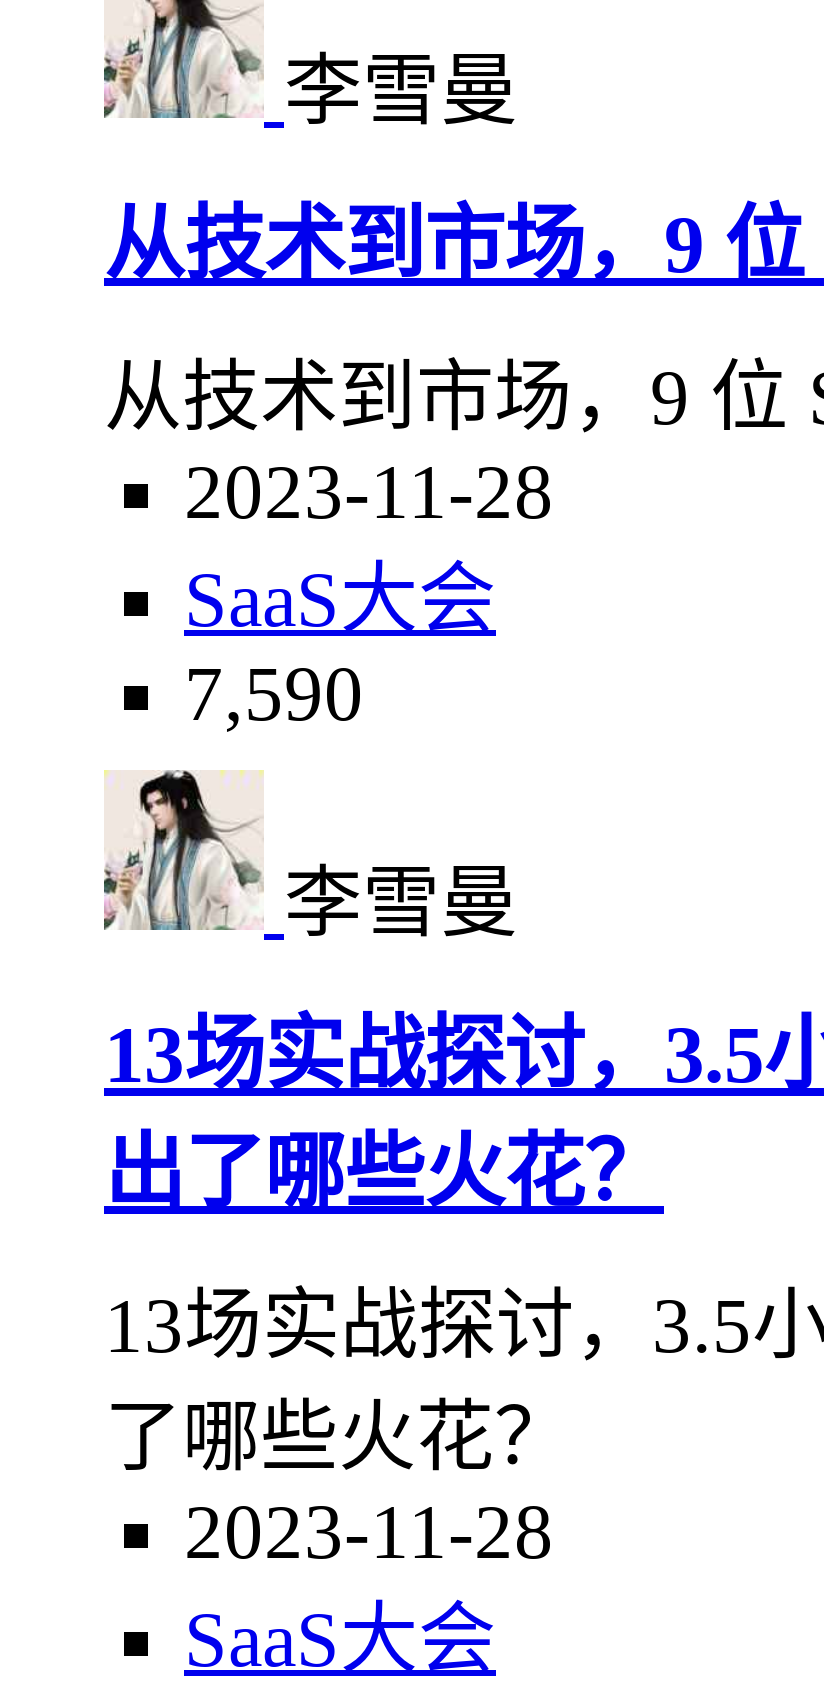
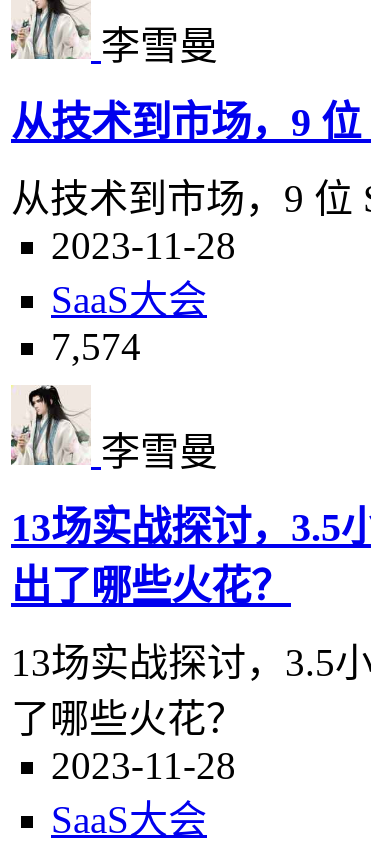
[184,650,364,736] 7,590 -> [51,325,141,368] 7,574

